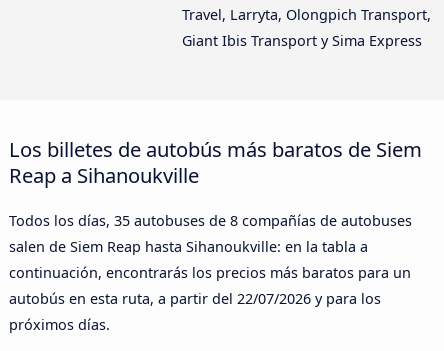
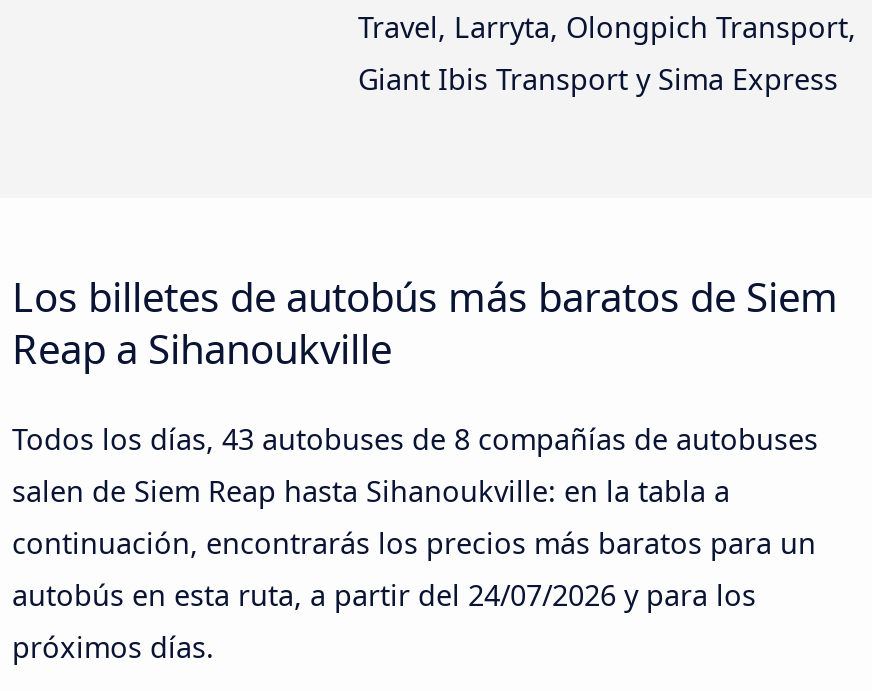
[9,211,412,230] Todos los días, 35 autobuses de 8 compañías de autobuses -> [12,421,818,459] Todos los días, 43 autobuses de 8 compañías de autobuses
[9,289,381,308] autobús en esta ruta, a partir del 22/07/2026 y para los -> [12,577,756,615] autobús en esta ruta, a partir del 24/07/2026 y para los

